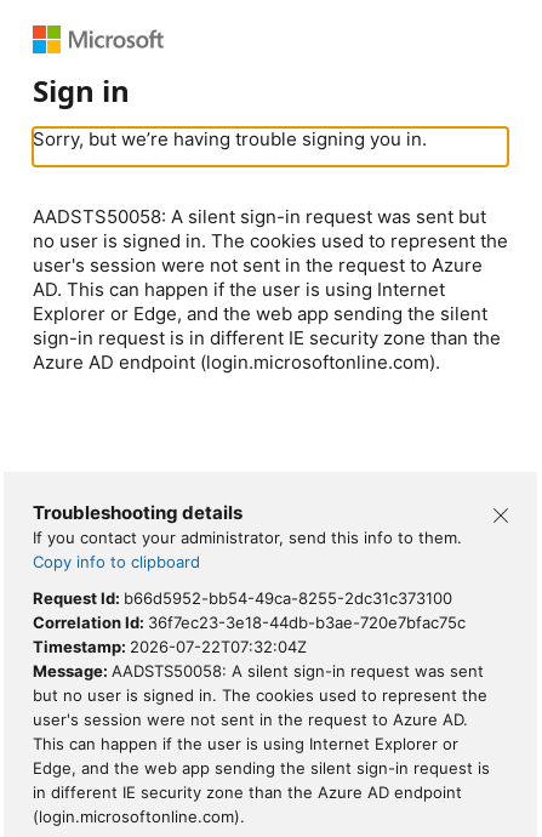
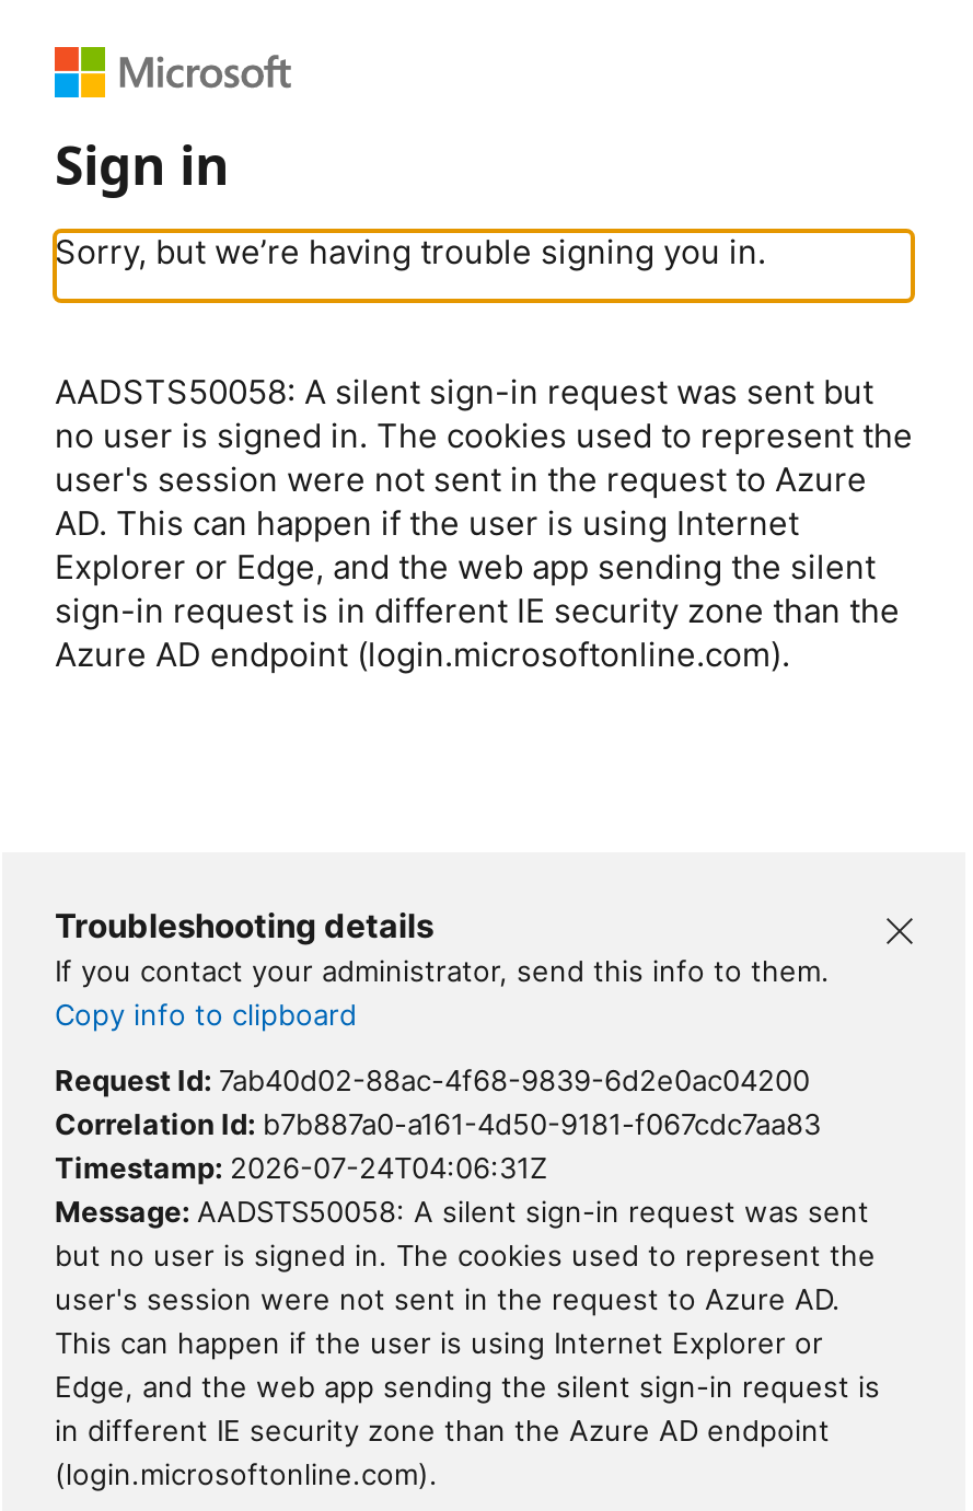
[33,589,452,608] Request Id: b66d5952-bb54-49ca-8255-2dc31c373100 -> [55,1063,810,1098] Request Id: 7ab40d02-88ac-4f68-9839-6d2e0ac04200
[33,613,466,632] Correlation Id: 36f7ec23-3e18-44db-b3ae-720e7bfac75c -> [55,1107,821,1142] Correlation Id: b7b887a0-a161-4d50-9181-f067cdc7aa83
[33,637,307,656] Timestamp: 2026-07-22T07:32:04Z -> [55,1150,547,1185] Timestamp: 2026-07-24T04:06:31Z

